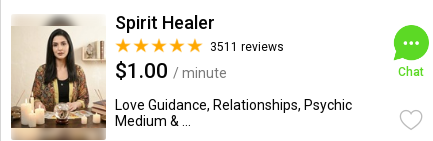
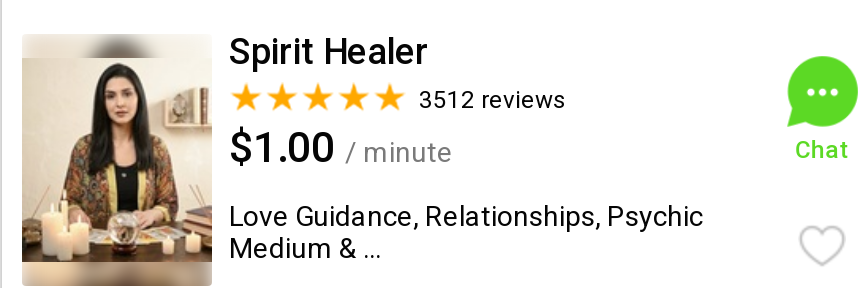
[209,40,283,54] 3511 reviews -> [419,86,567,114] 3512 reviews

